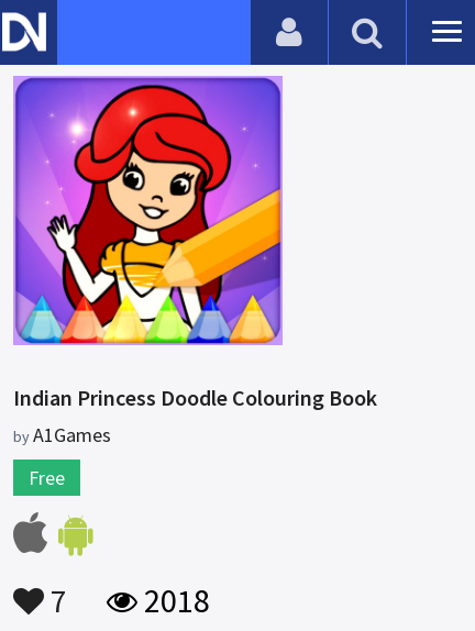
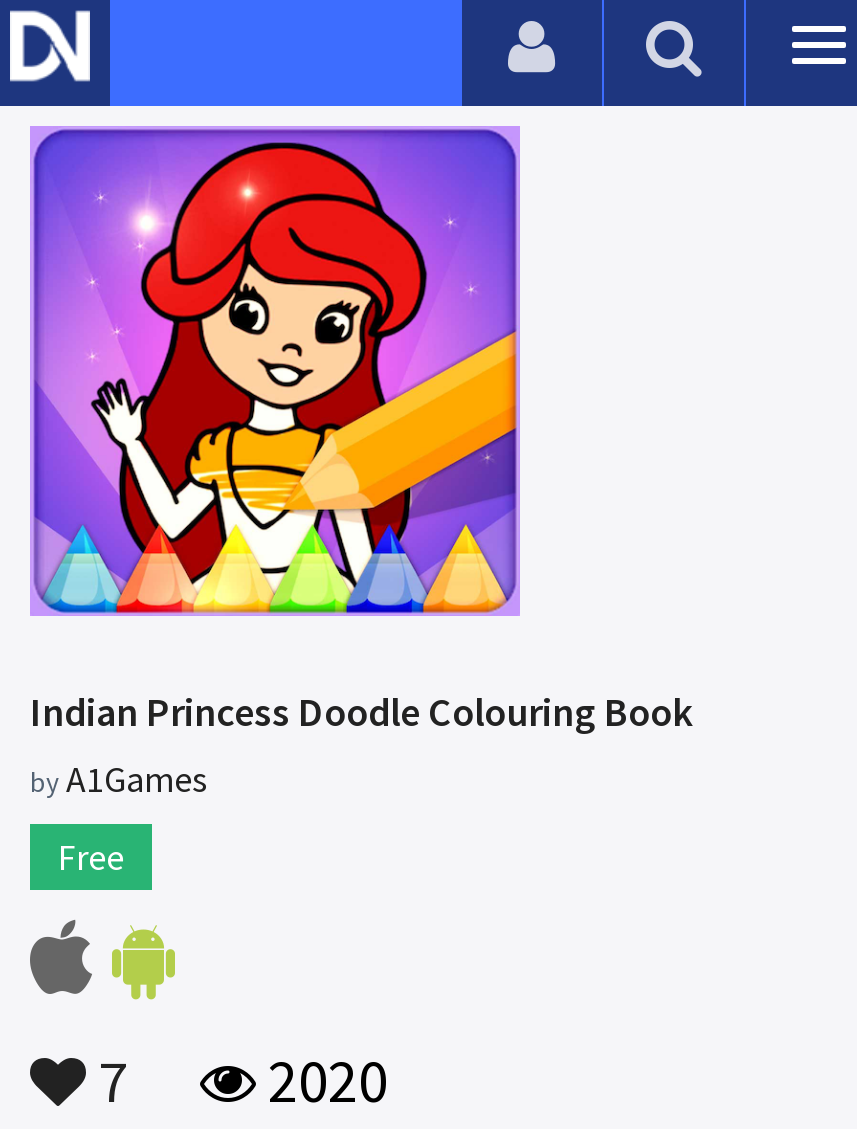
[44,579,210,621] 7 2018 -> [86,1042,388,1118] 7 2020

